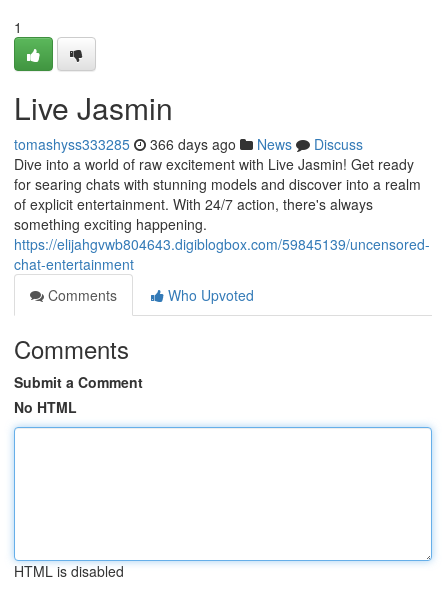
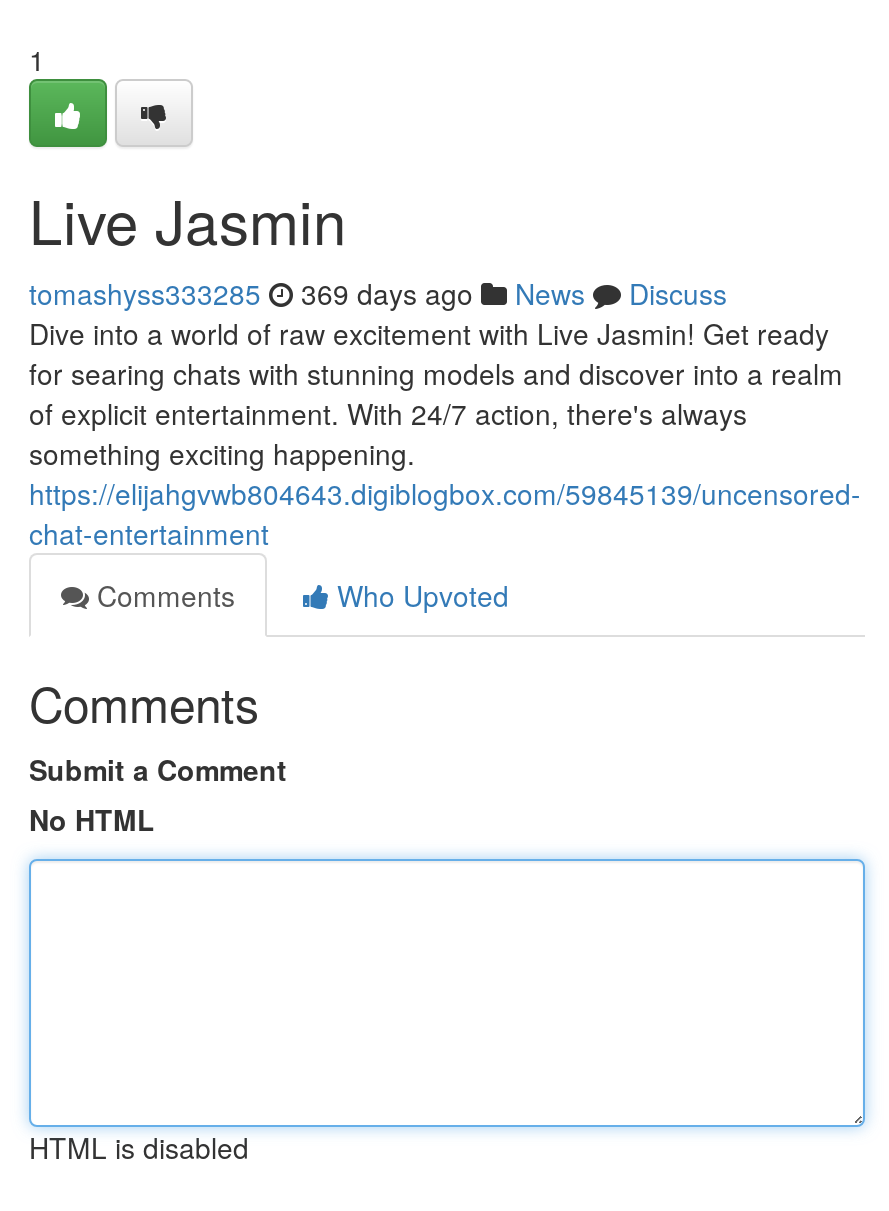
[14,134,363,154] tomashyss333285 366 days ago News Discuss -> [29,273,727,313] tomashyss333285 369 days ago News Discuss

